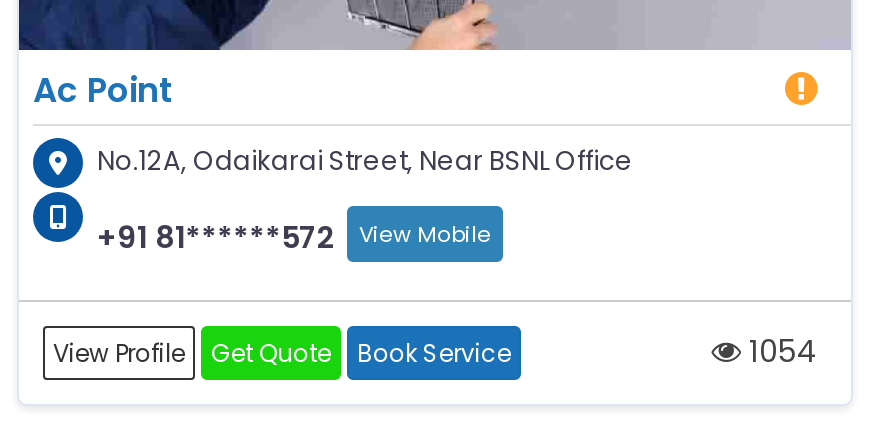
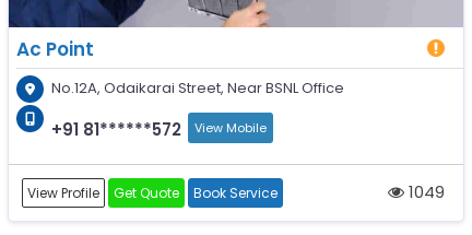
[741,330,817,372] 1054 -> [404,180,445,203] 1049

